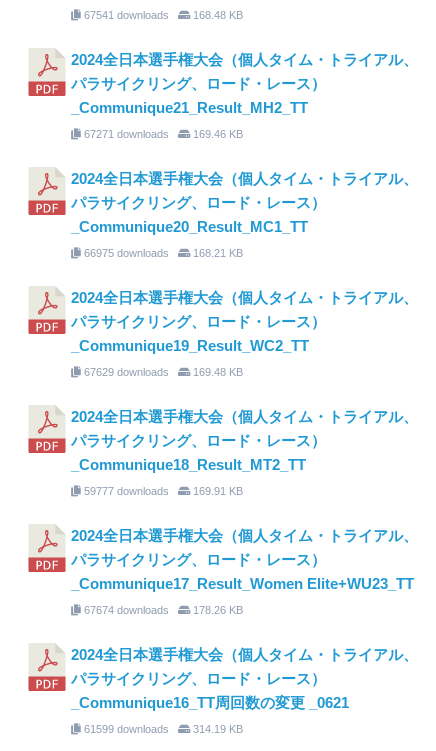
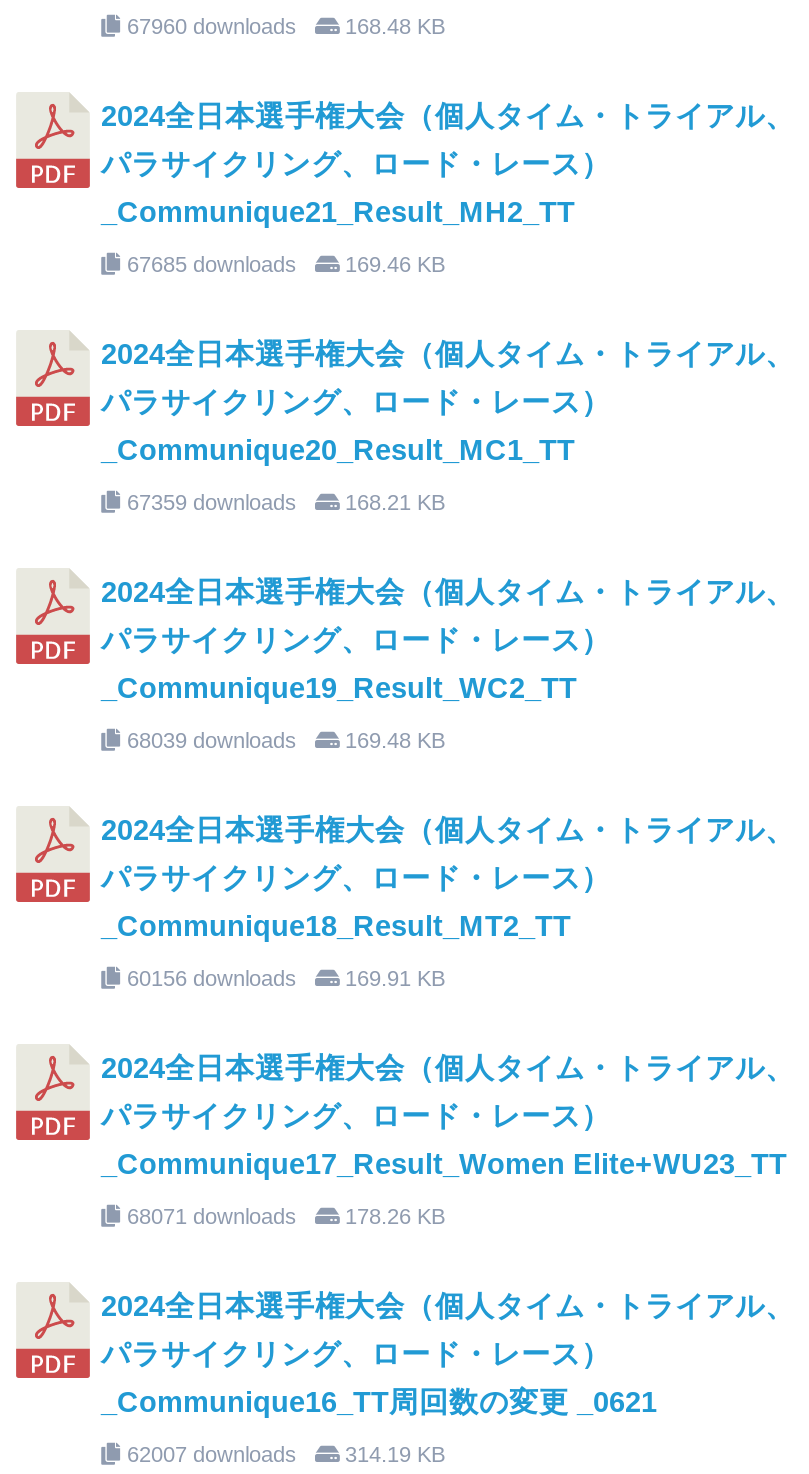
[81,9,243,21] 67541 downloads 168.48 KB -> [121,13,445,37] 67960 downloads 168.48 KB
[81,128,243,140] 67271 downloads 169.46 KB -> [121,251,445,275] 67685 downloads 169.46 KB
[81,247,243,259] 66975 downloads 168.21 KB -> [121,489,445,513] 67359 downloads 168.21 KB
[81,366,243,378] 67629 downloads 169.48 KB -> [121,727,445,751] 68039 downloads 169.48 KB
[81,485,243,497] 59777 downloads 169.91 KB -> [121,965,445,989] 60156 downloads 169.91 KB
[81,604,243,616] 67674 downloads 178.26 KB -> [121,1203,445,1227] 68071 downloads 178.26 KB
[81,723,243,735] 61599 downloads 314.19 KB -> [121,1441,445,1465] 62007 downloads 314.19 KB

